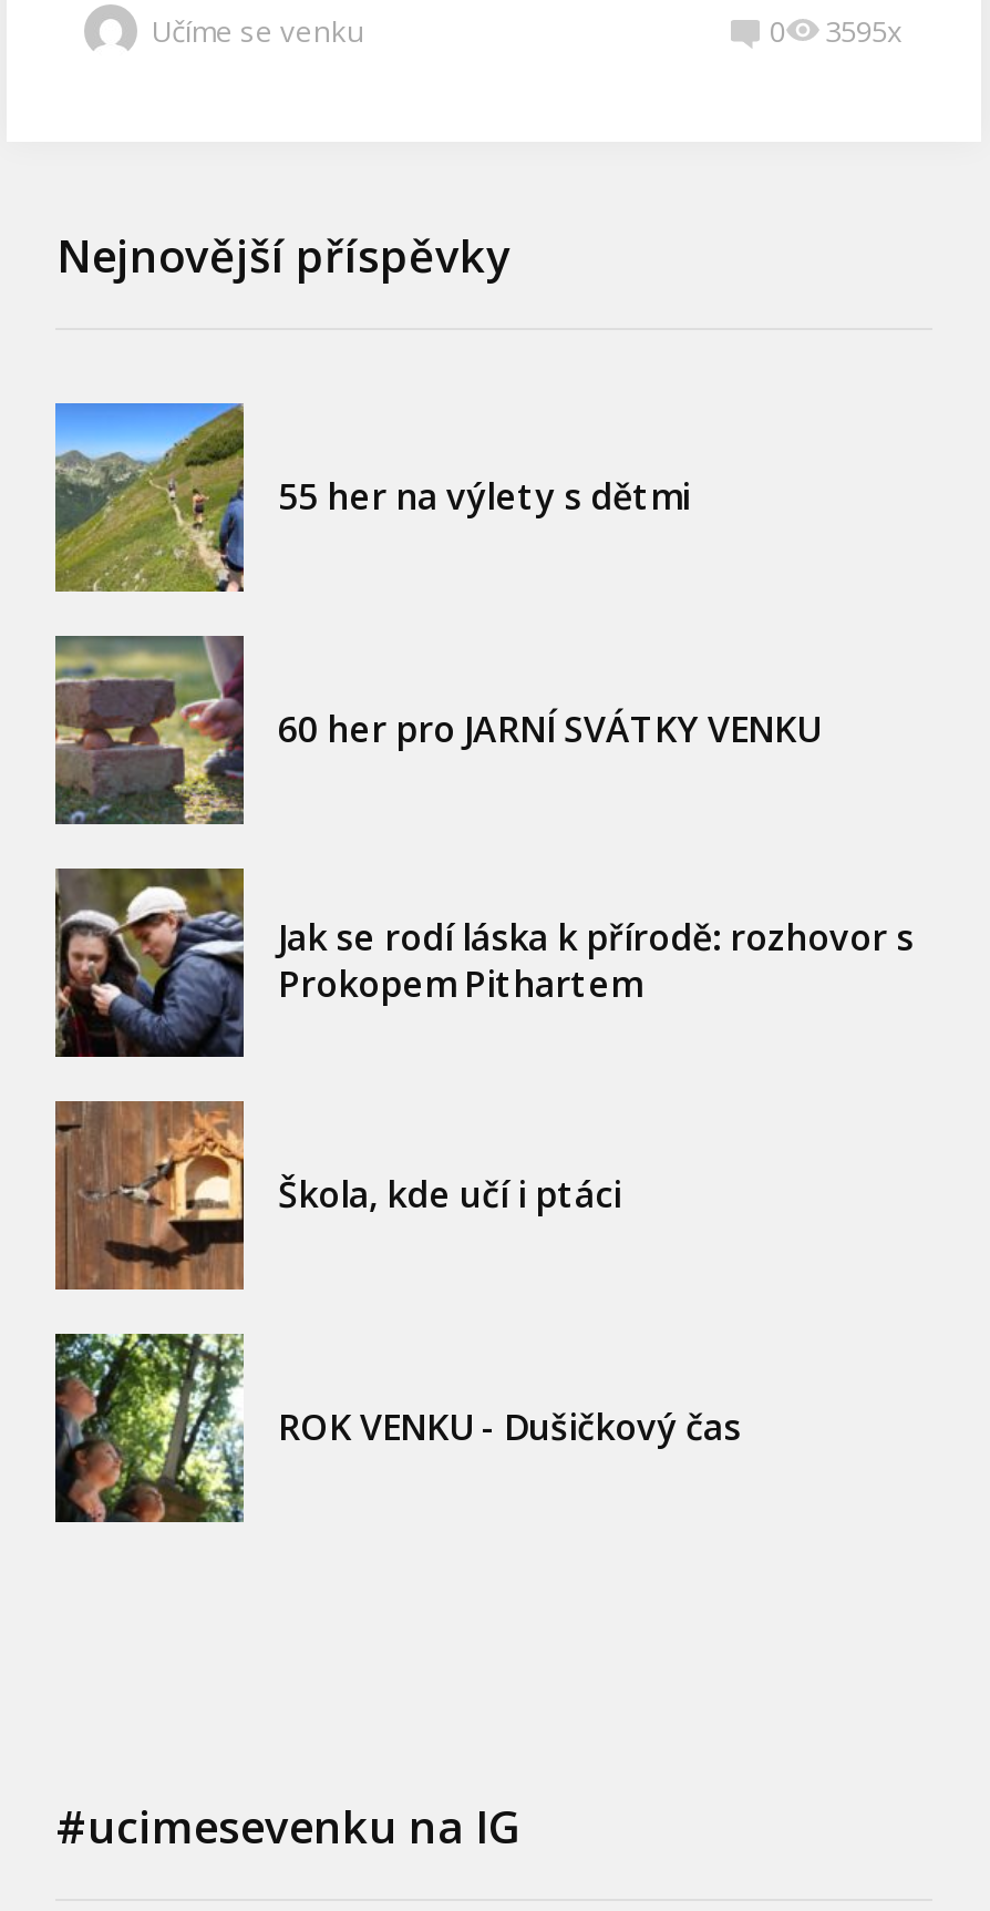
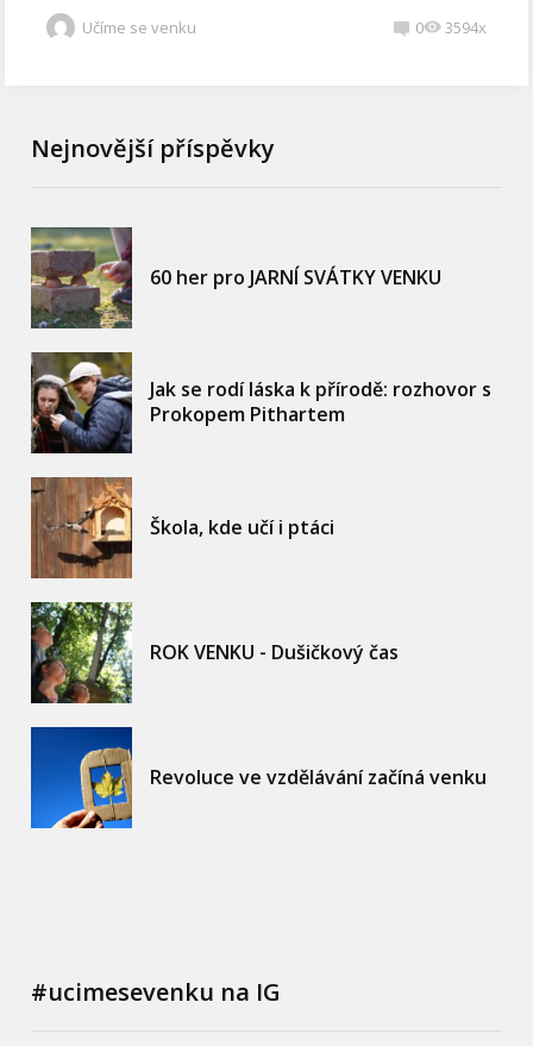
[825,11,903,51] 3595x -> [444,16,486,37] 3594x
[53,402,690,593] [image] | 55 her na výlety s dětmi -> none
moved [51,635,913,1451] -> [29,226,492,665]: [image] | 60 her pro JARNÍ SVÁTKY VENKU | Jak se rodí láska k přírodě: rozhovor s | Prokopem Pithartem | Škola, kde učí i ptáci | ROK VENKU - Dušičkový čas
none -> [30,726,492,829] [image] | Revoluce ve vzdělávání začíná venku

